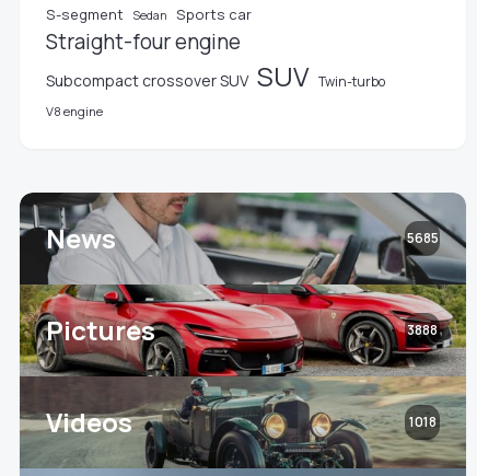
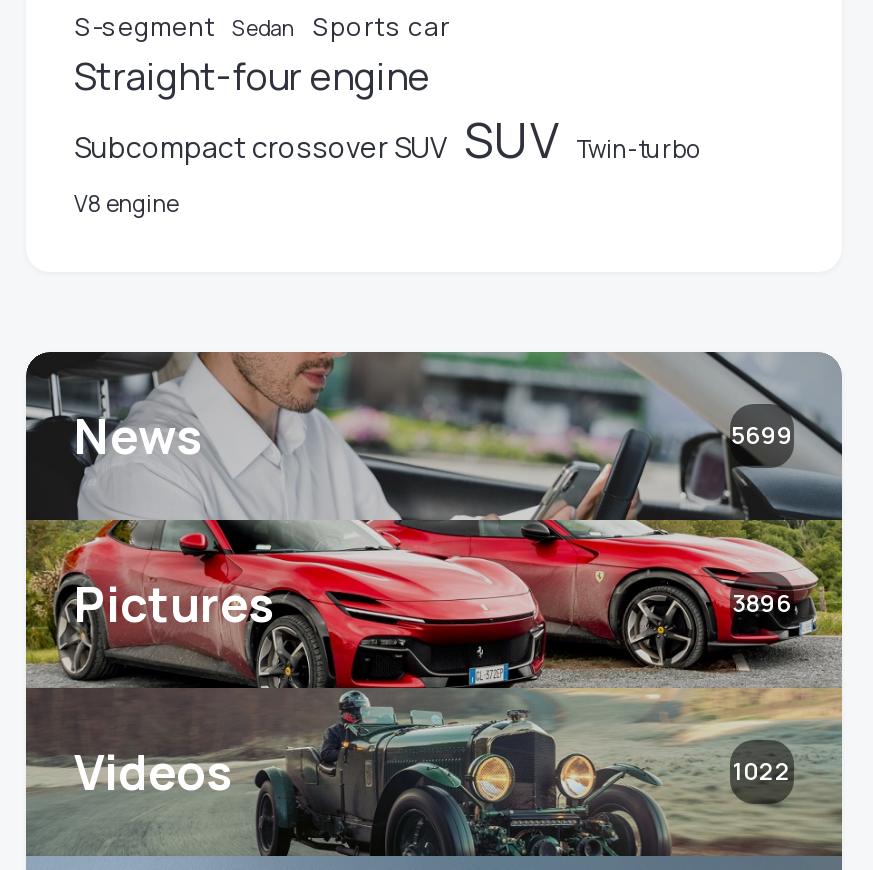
[406,229,438,247] 5685 -> [731,418,793,452] 5699
[407,321,438,339] 3888 -> [732,586,792,620] 3896
[409,413,436,431] 1018 -> [733,754,791,788] 1022

